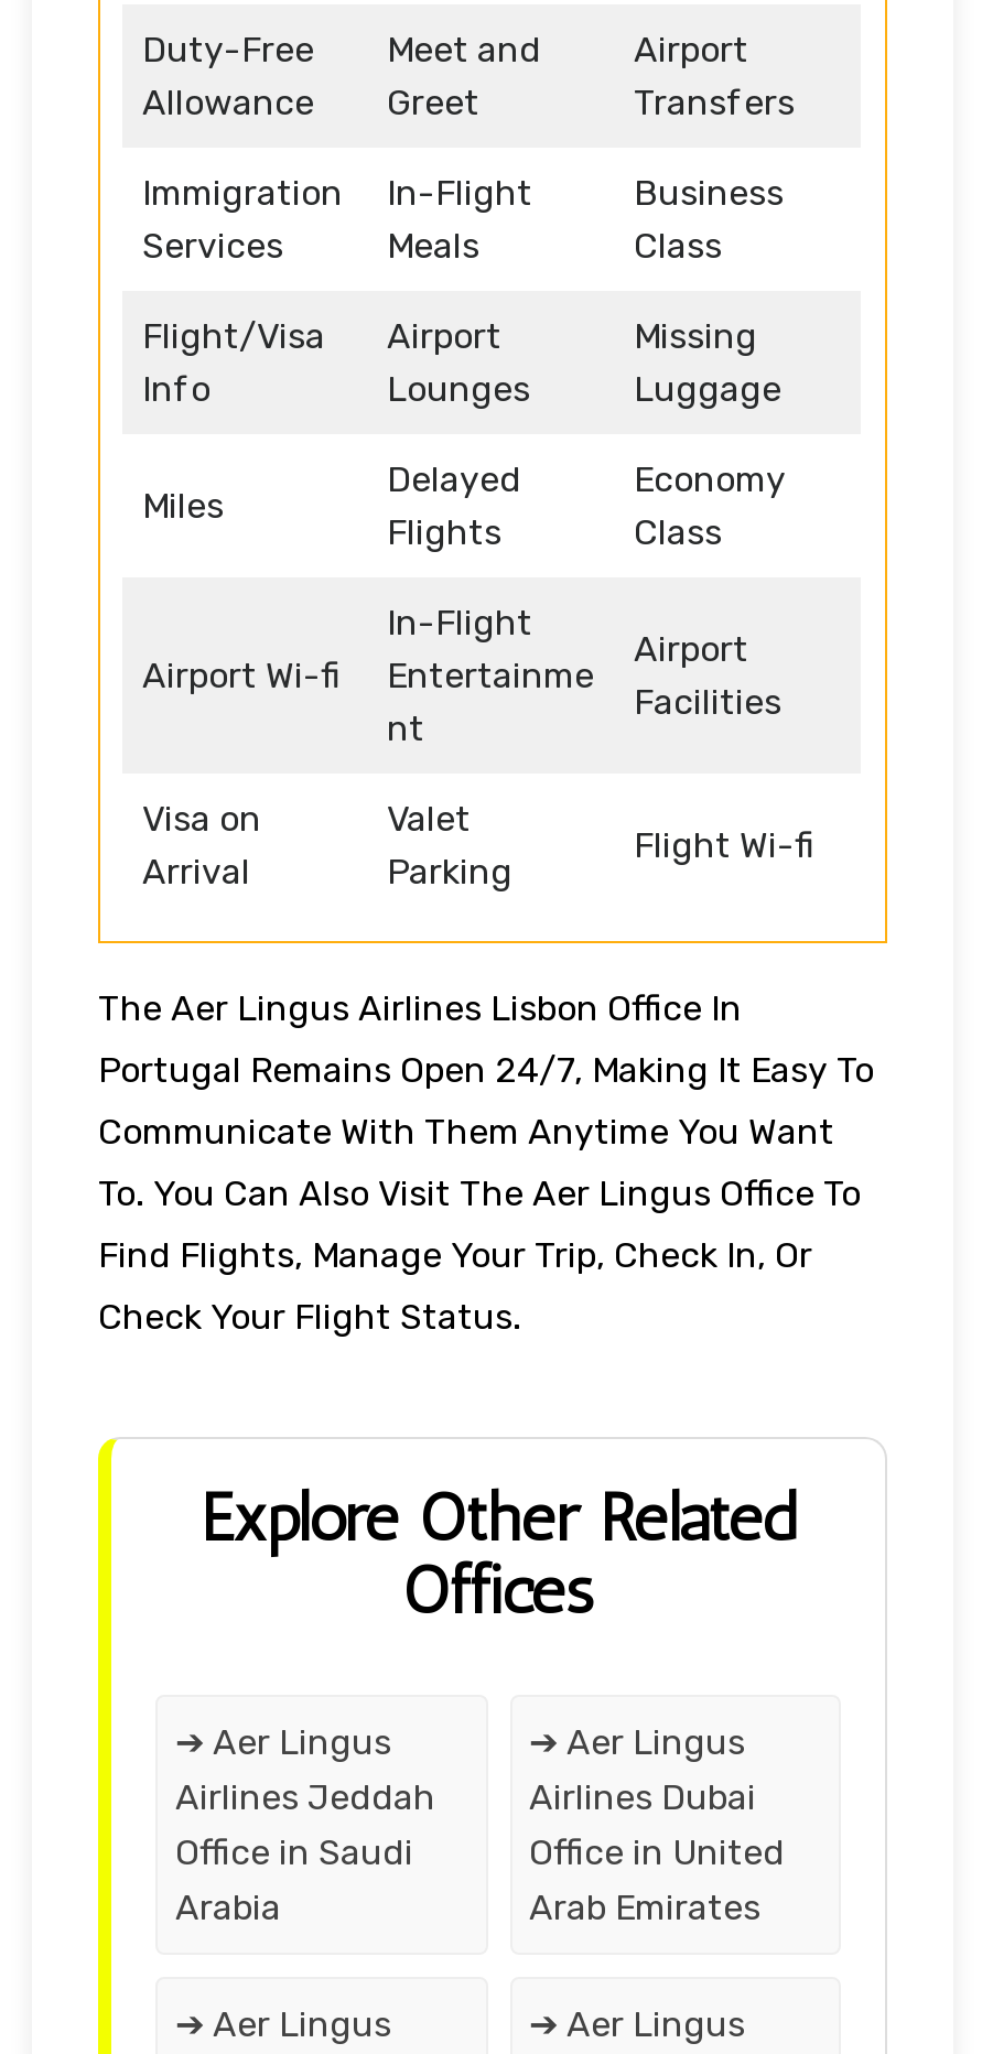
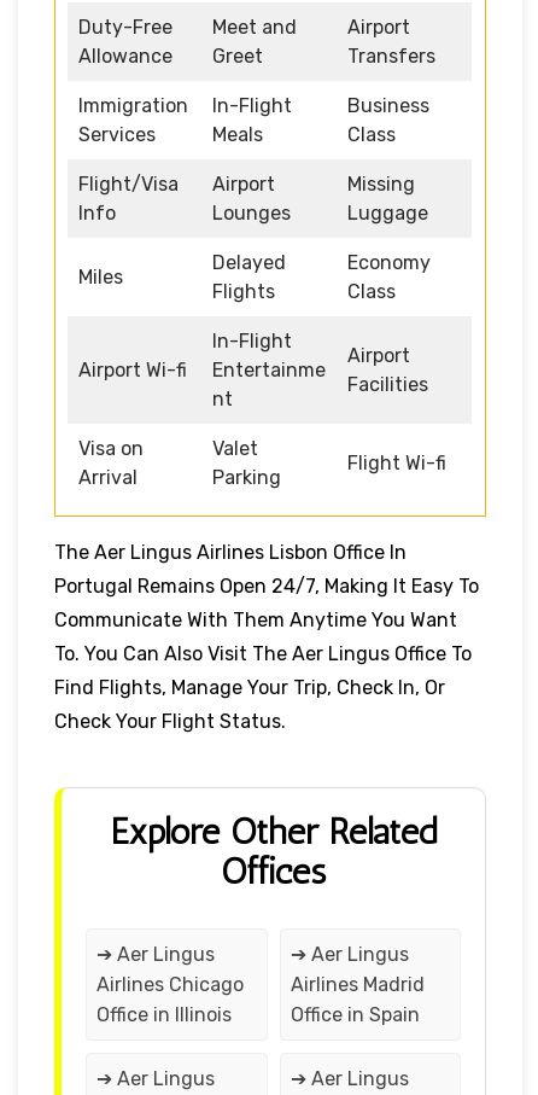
[175,1776,435,1928] Airlines Jeddah | Office in Saudi | Arabia -> [97,973,244,1026] Airlines Chicago | Office in Illinois
[529,1776,785,1928] Airlines Dubai | Office in United | Arab Emirates -> [290,973,424,1026] Airlines Madrid | Office in Spain

